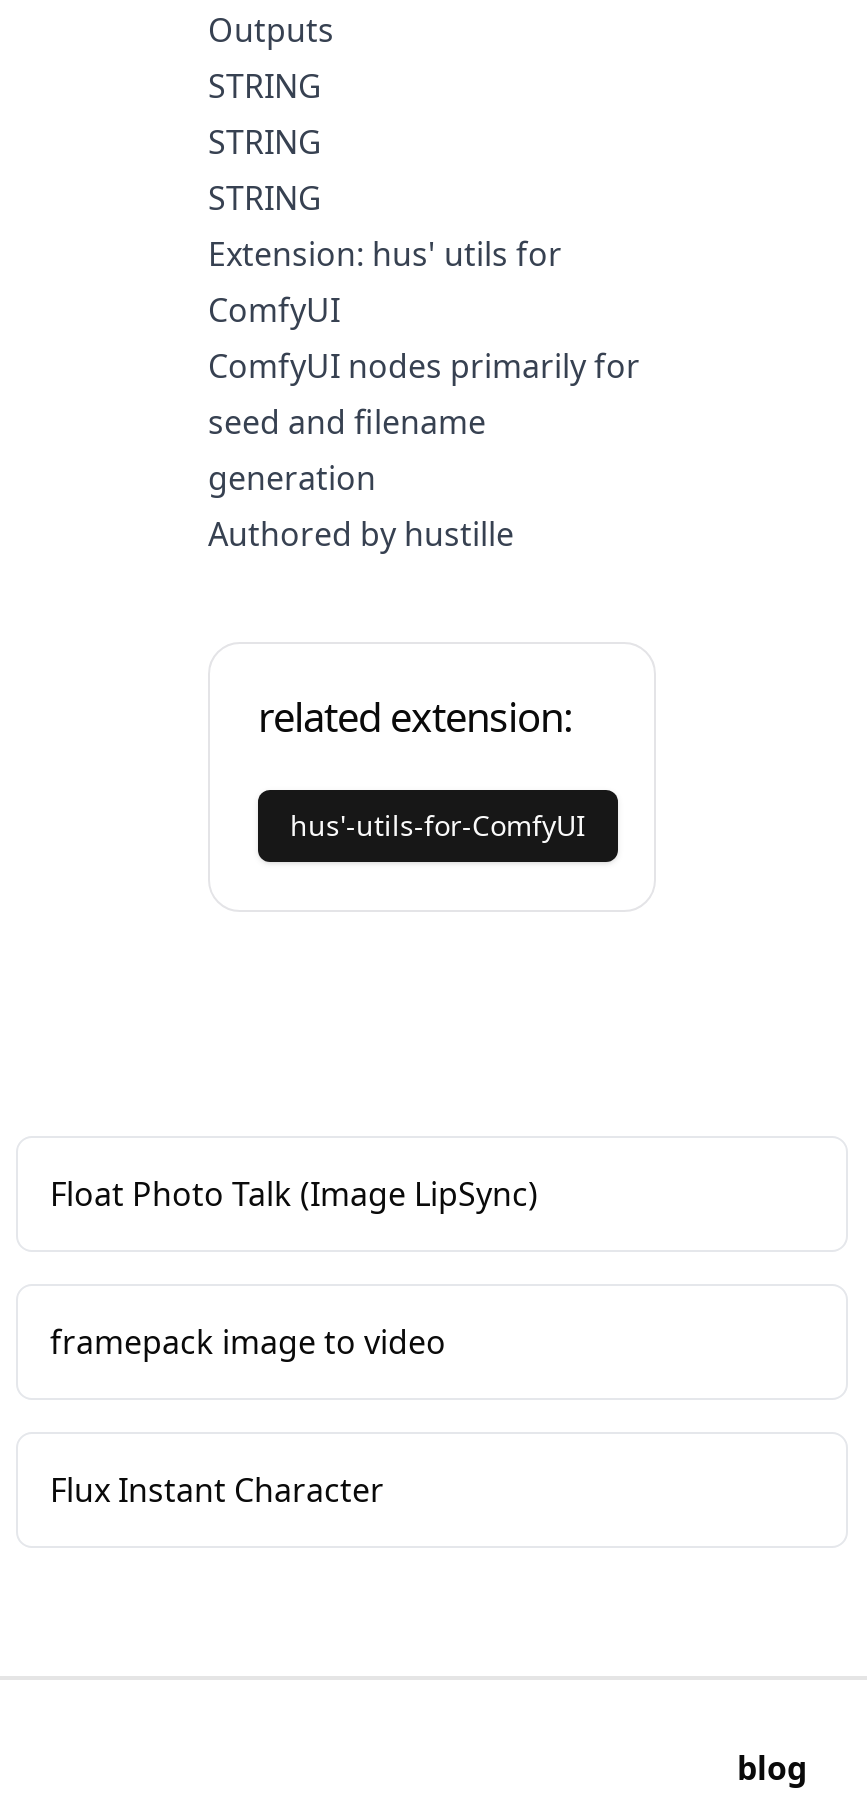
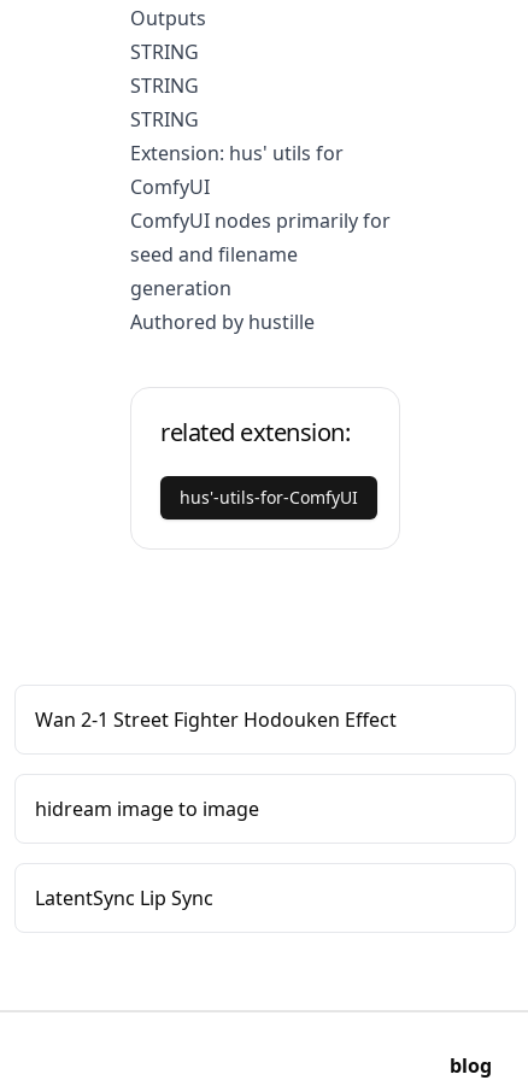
[50,1172,538,1216] Float Photo Talk (Image LipSync) -> [35,706,397,733] Wan 2-1 Street Fighter Hodouken Effect
[50,1320,446,1364] framepack image to video -> [35,796,259,822] hidream image to image
[50,1468,384,1512] Flux Instant Character -> [35,885,213,911] LatentSync Lip Sync

